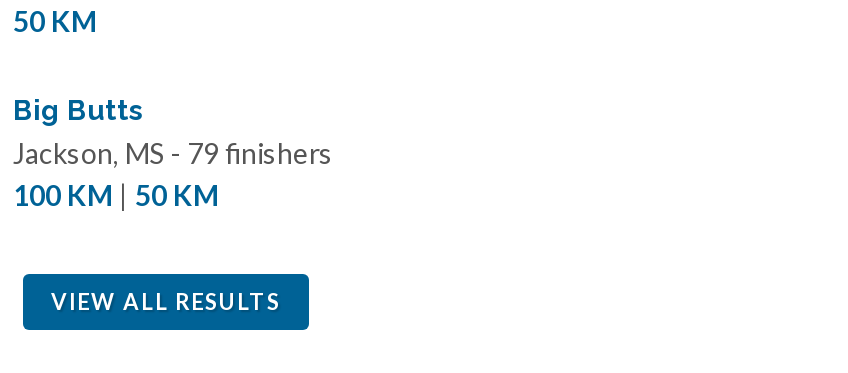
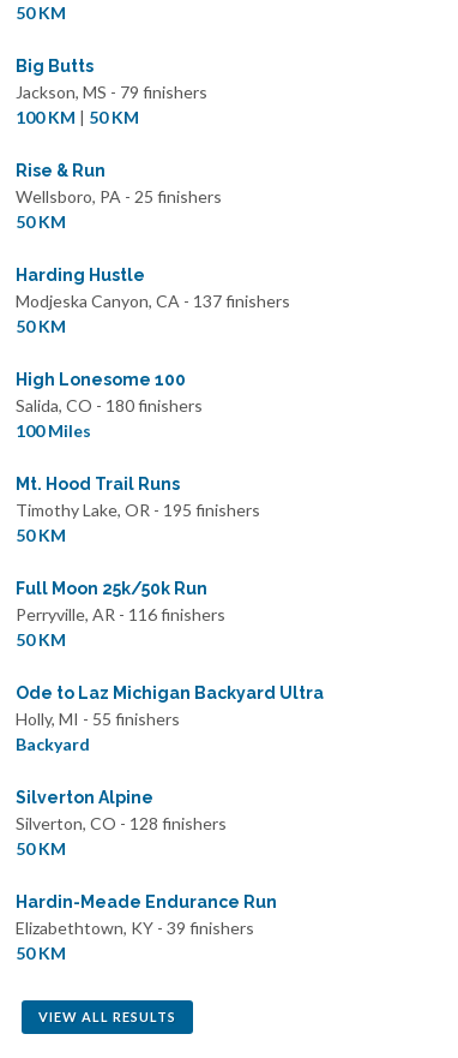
none -> [16,161,324,963] Rise & Run | Wellsboro, PA - 25 finishers | 50 KM | Harding Hustle | Modjeska Canyon, CA - 137 finishers | 50 KM | High Lonesome 100 | Salida, CO - 180 finishers | 100 Miles | Mt. Hood Trail Runs | Timothy Lake, OR - 195 finishers | 50 KM | Full Moon 25k/50k Run | Perryville, AR - 116 finishers | 50 KM | Ode to Laz Michigan Backyard Ultra | Holly, MI - 55 finishers | Backyard | Silverton Alpine | Silverton, CO - 128 finishers | 50 KM | Hardin-Meade Endurance Run | Elizabethtown, KY - 39 finishers | 50 KM

